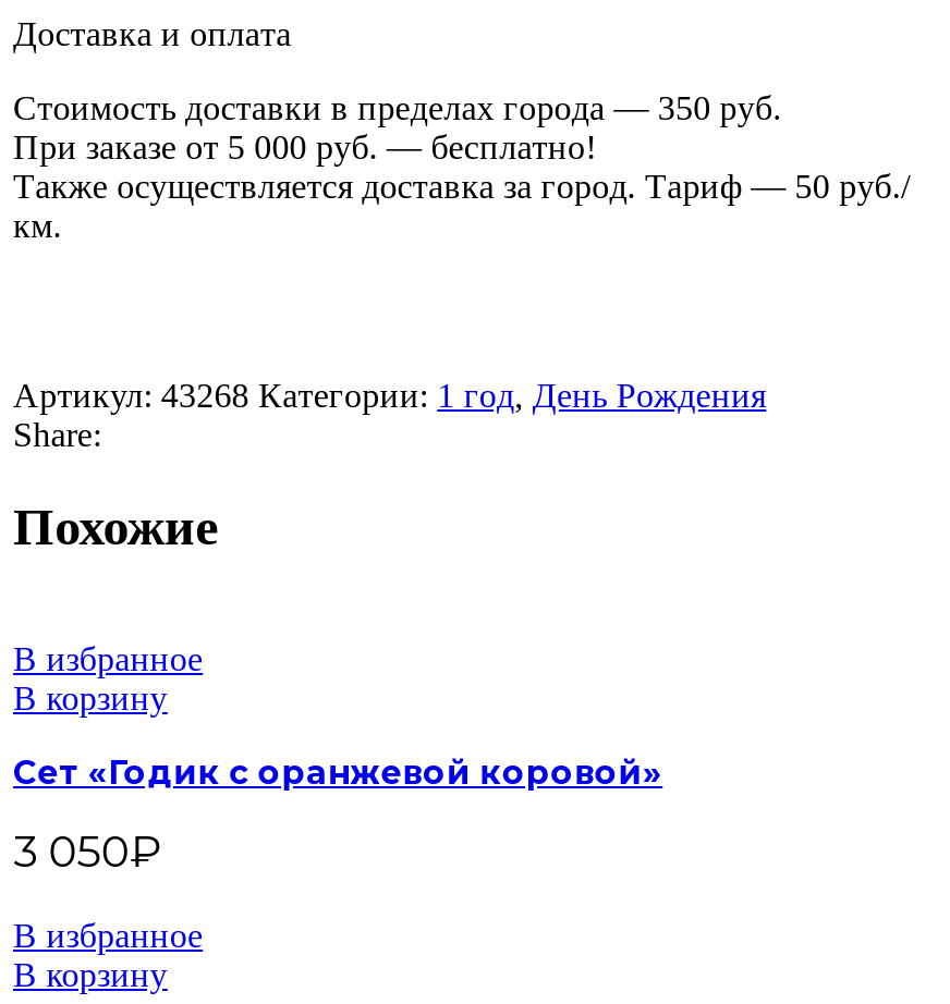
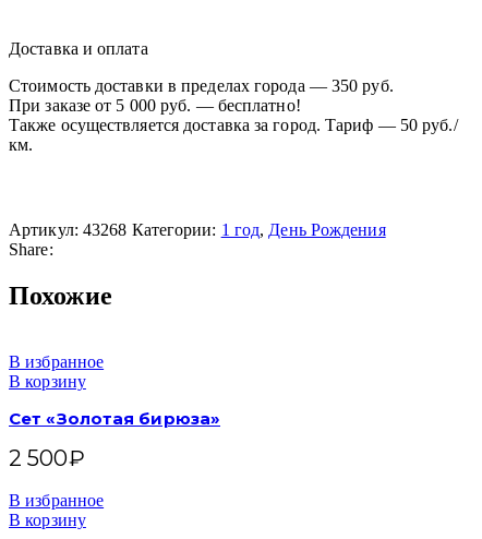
[13,751,663,793] Сет «Годик с оранжевой коровой» -> [9,408,220,429] Сет «Золотая бирюза»
[13,825,163,878] 3 050₽ -> [9,445,85,471] 2 500₽

